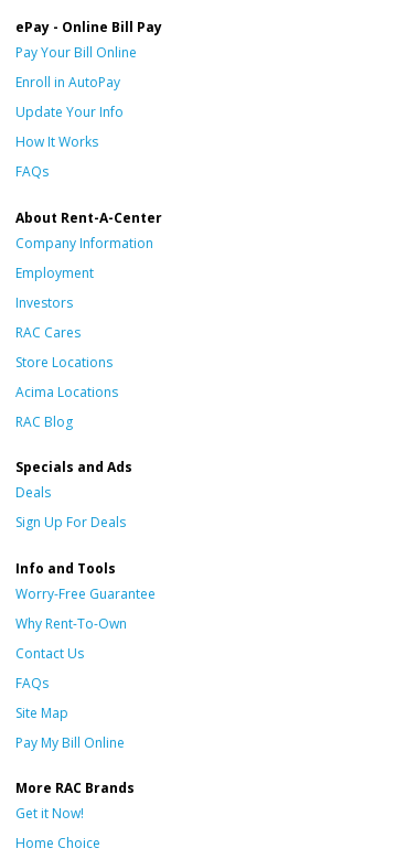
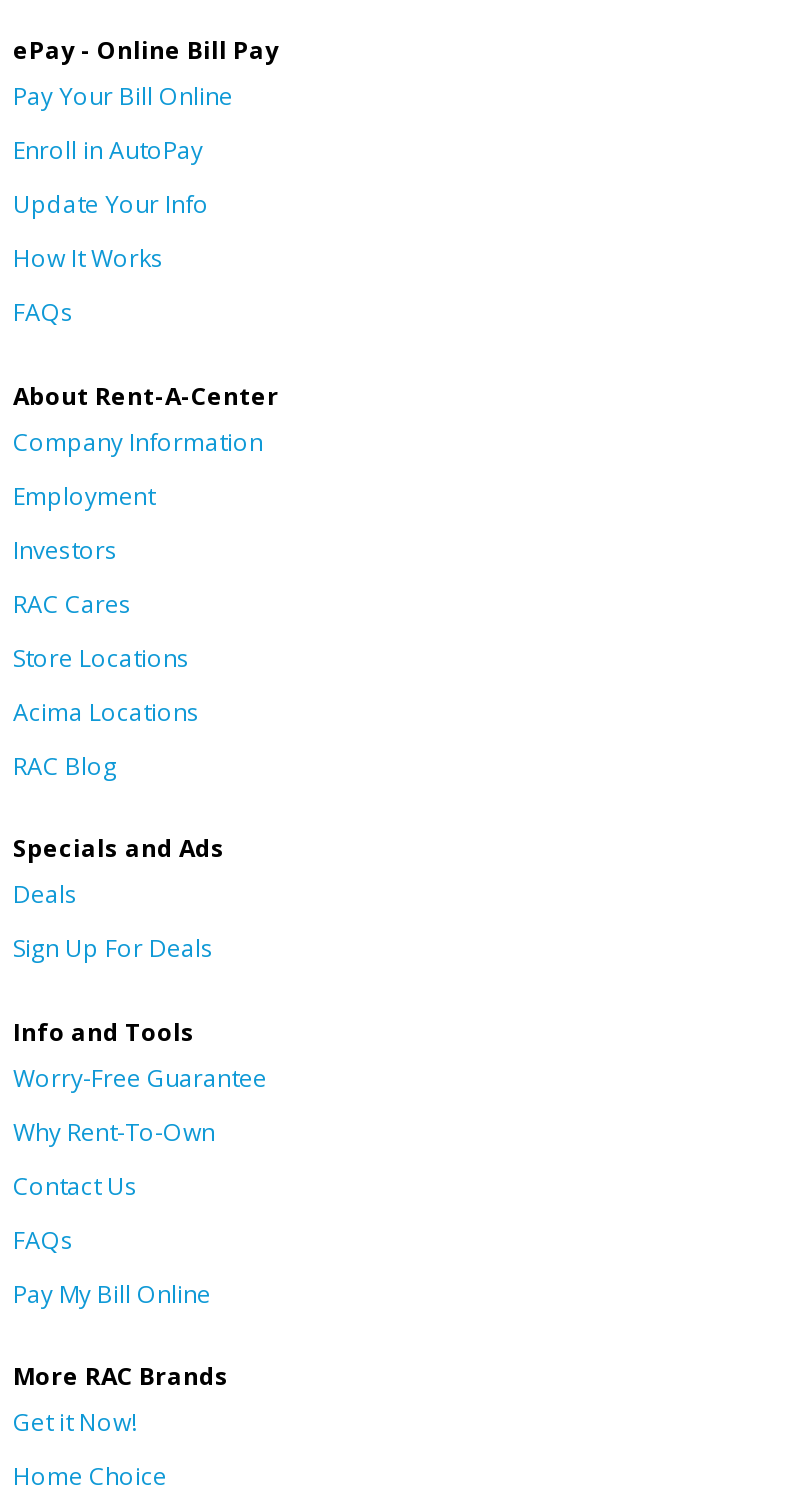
[15,703,68,722] Site Map -> none

